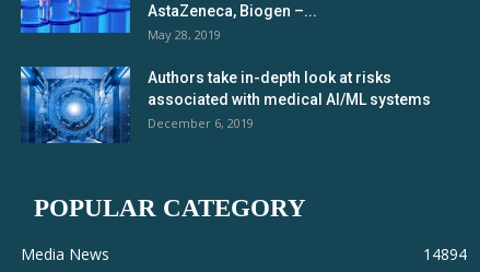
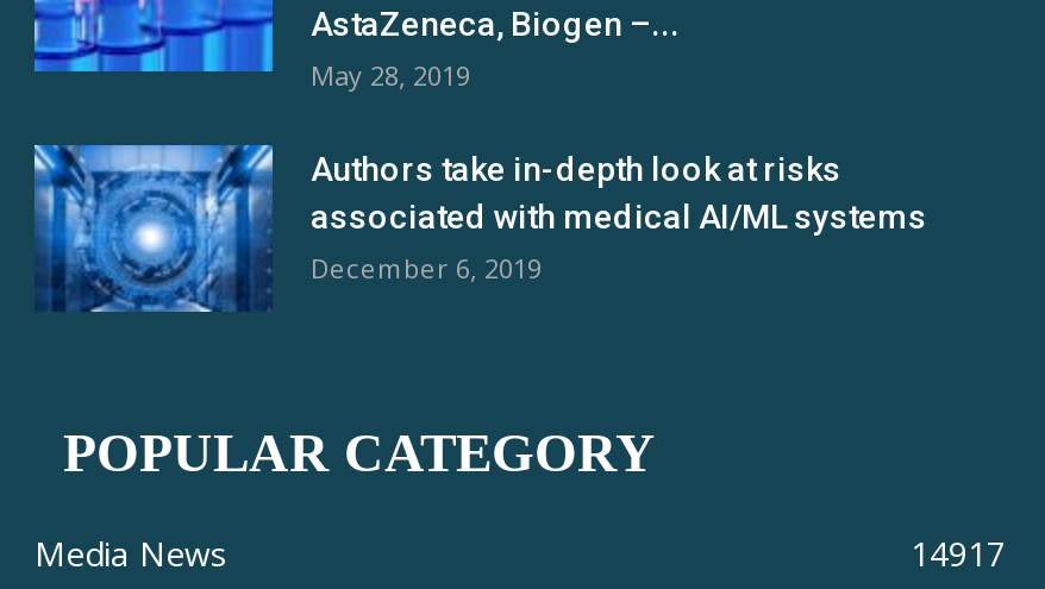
[423,244,467,264] 14894 -> [911,531,1006,576] 14917

